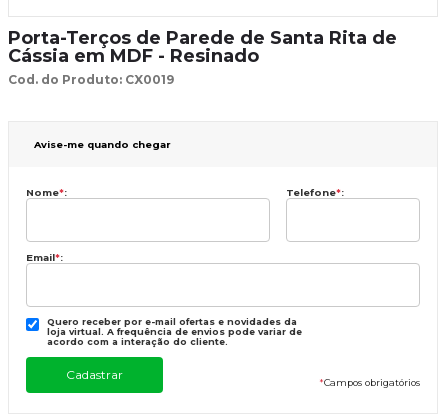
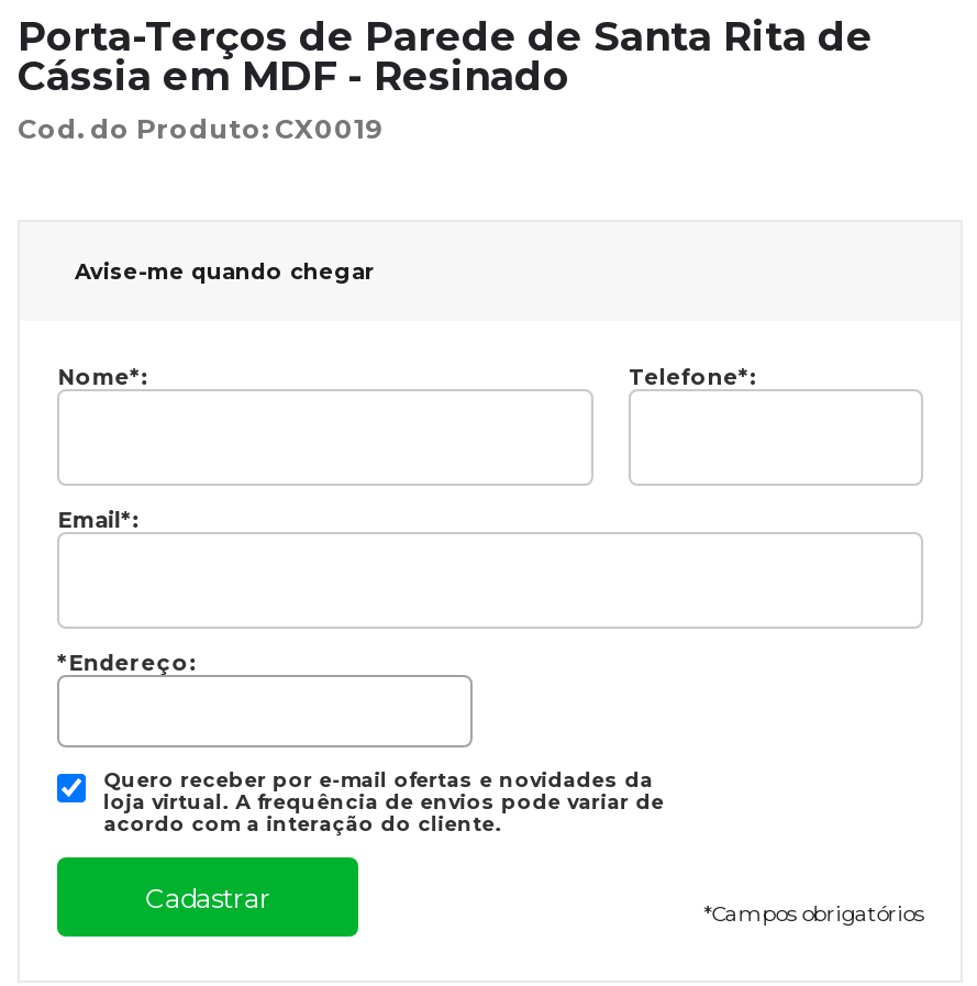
none -> [57,652,196,676] *Endereço:

